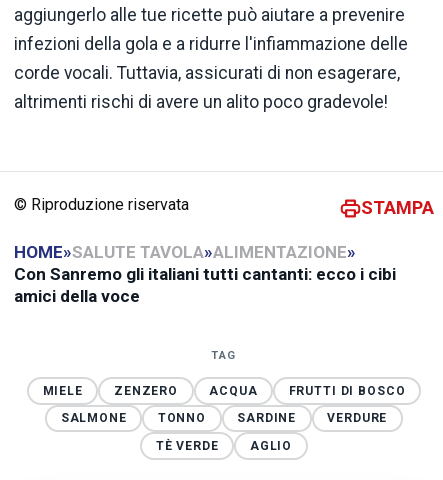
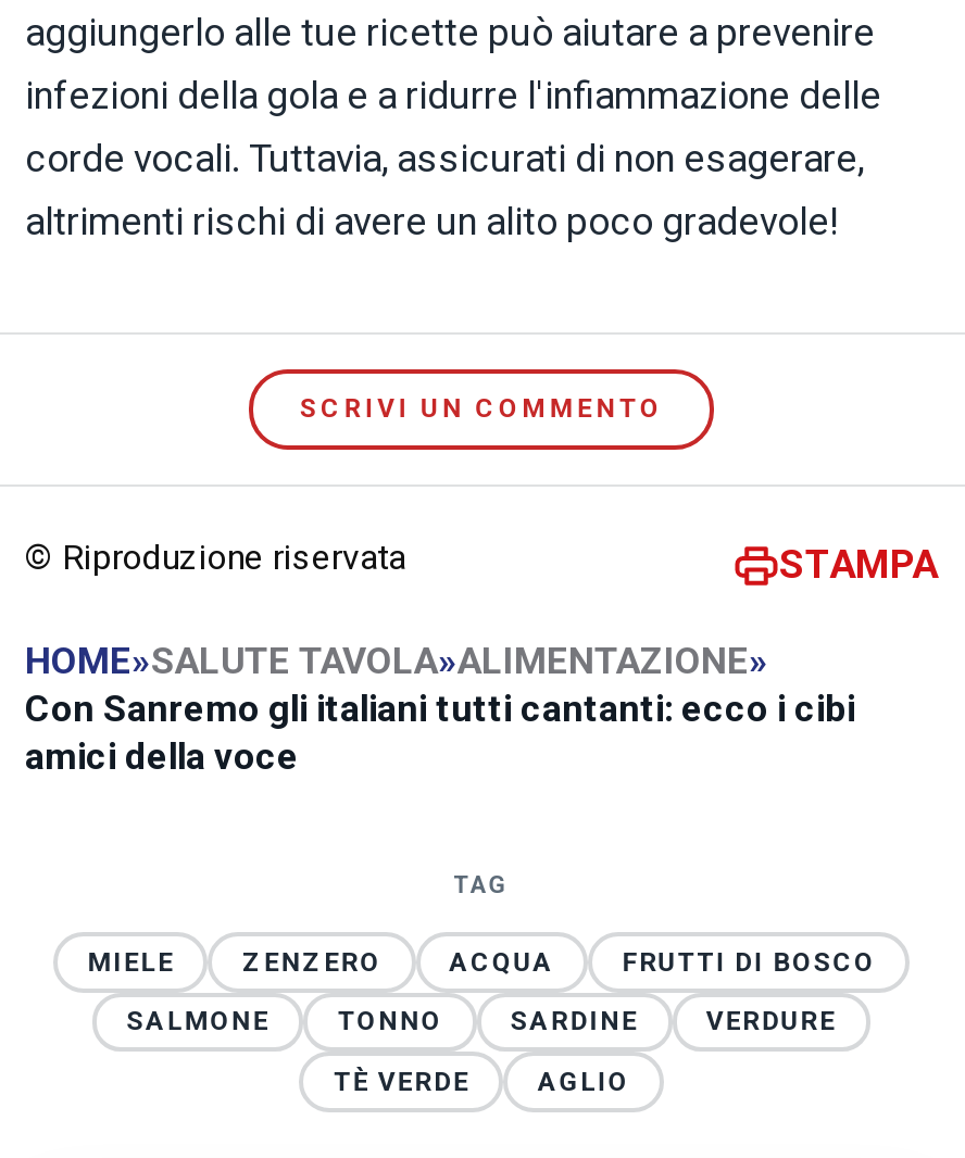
none -> [300,394,663,424] SCRIVI UN COMMENTO

